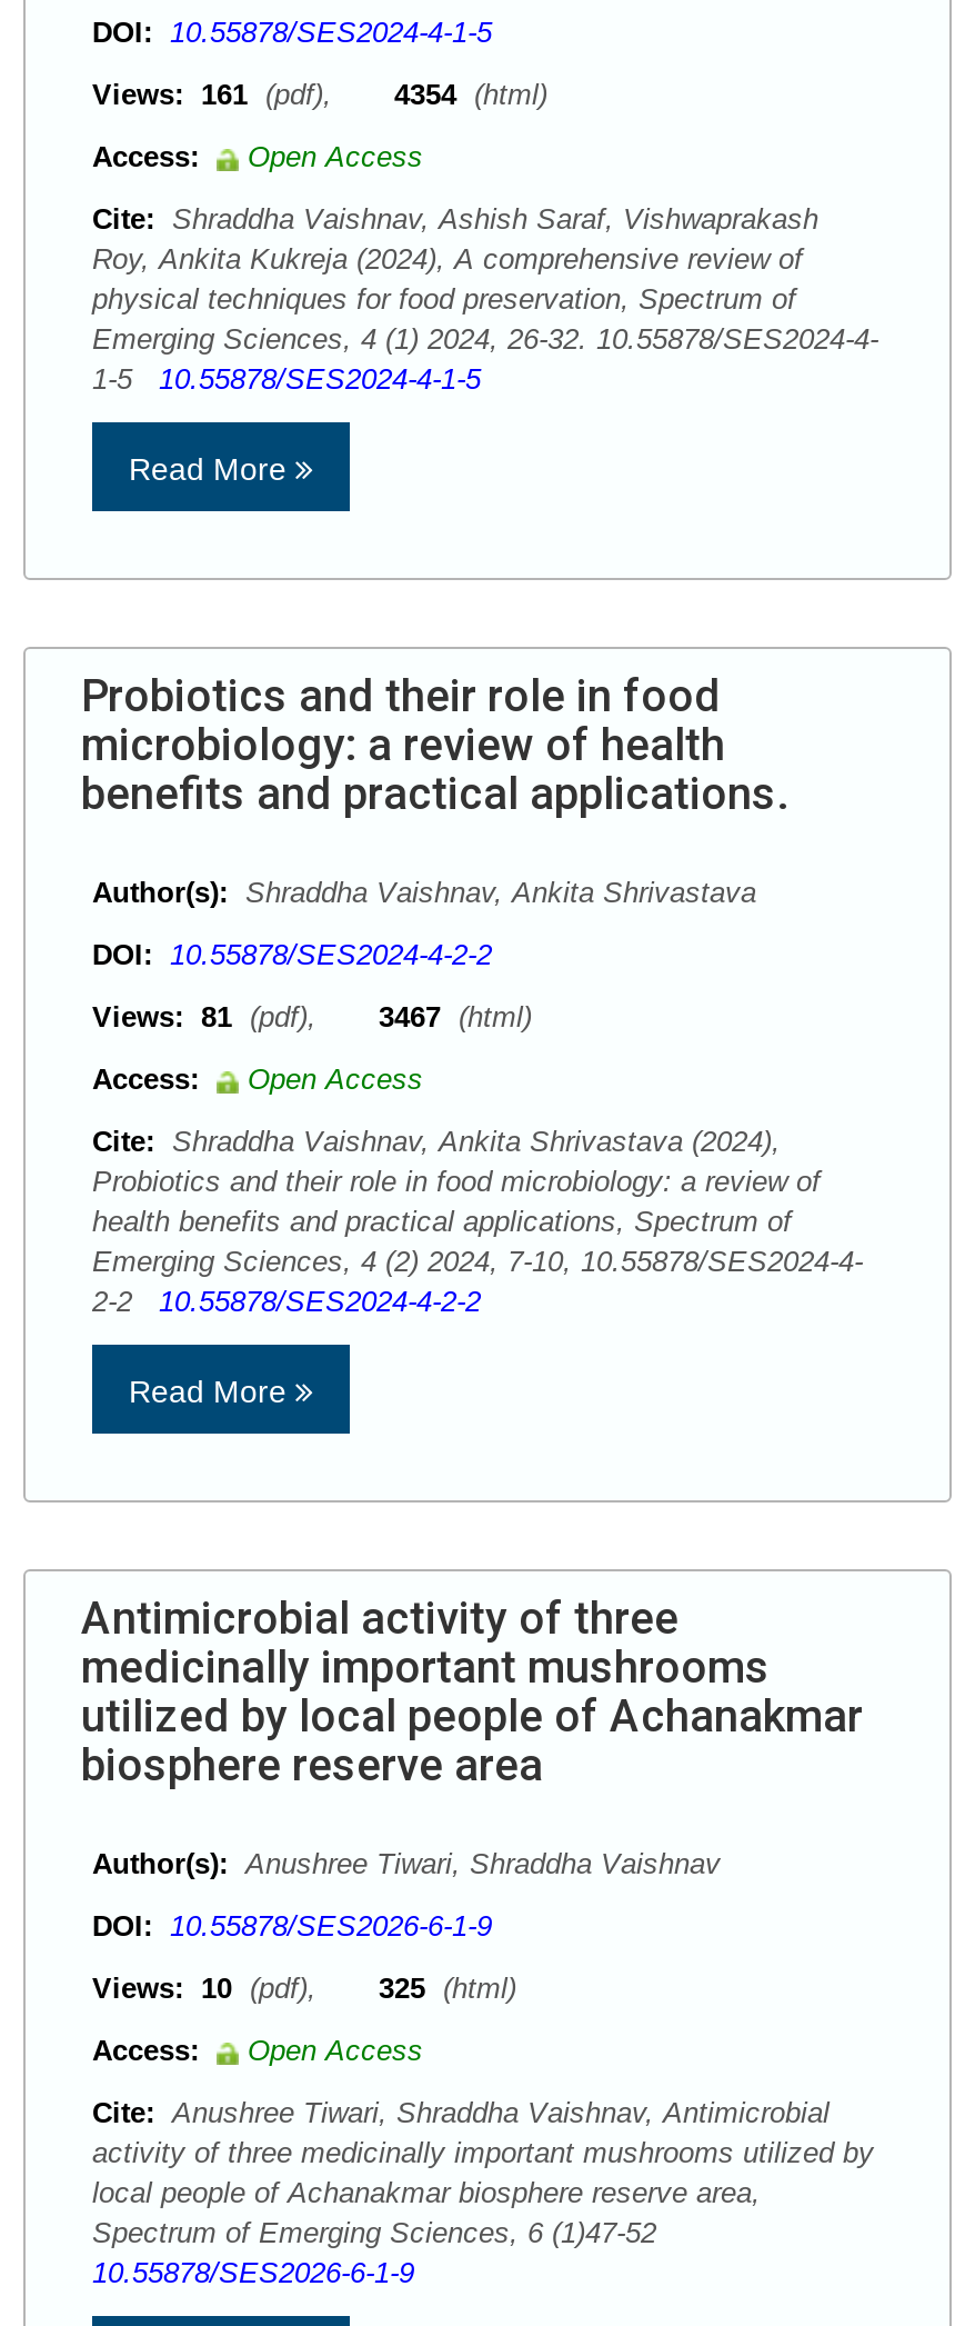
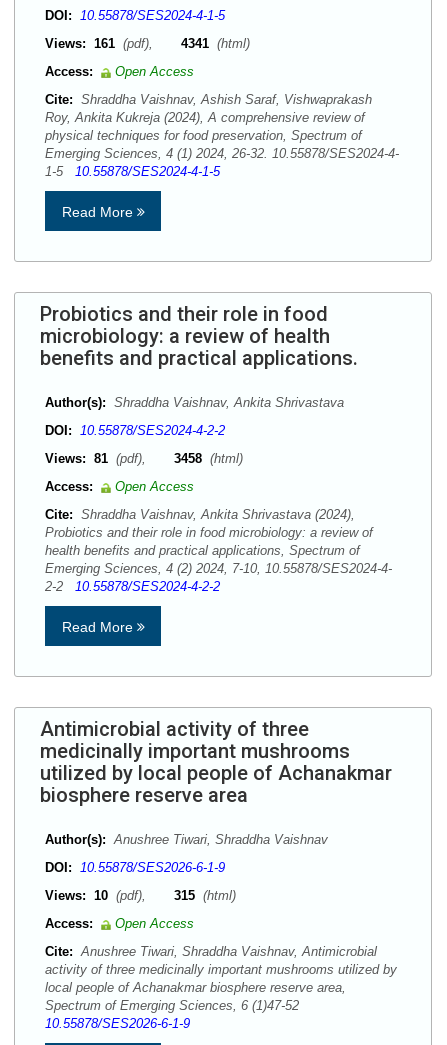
[92,78,547,111] Views: 161 (pdf), 4354 (html) -> [45,36,250,51] Views: 161 (pdf), 4341 (html)
[92,1000,532,1034] Views: 81 (pdf), 3467 (html) -> [45,451,243,466] Views: 81 (pdf), 3458 (html)
[92,1971,516,2005] Views: 10 (pdf), 325 (html) -> [45,888,236,903] Views: 10 (pdf), 315 (html)

